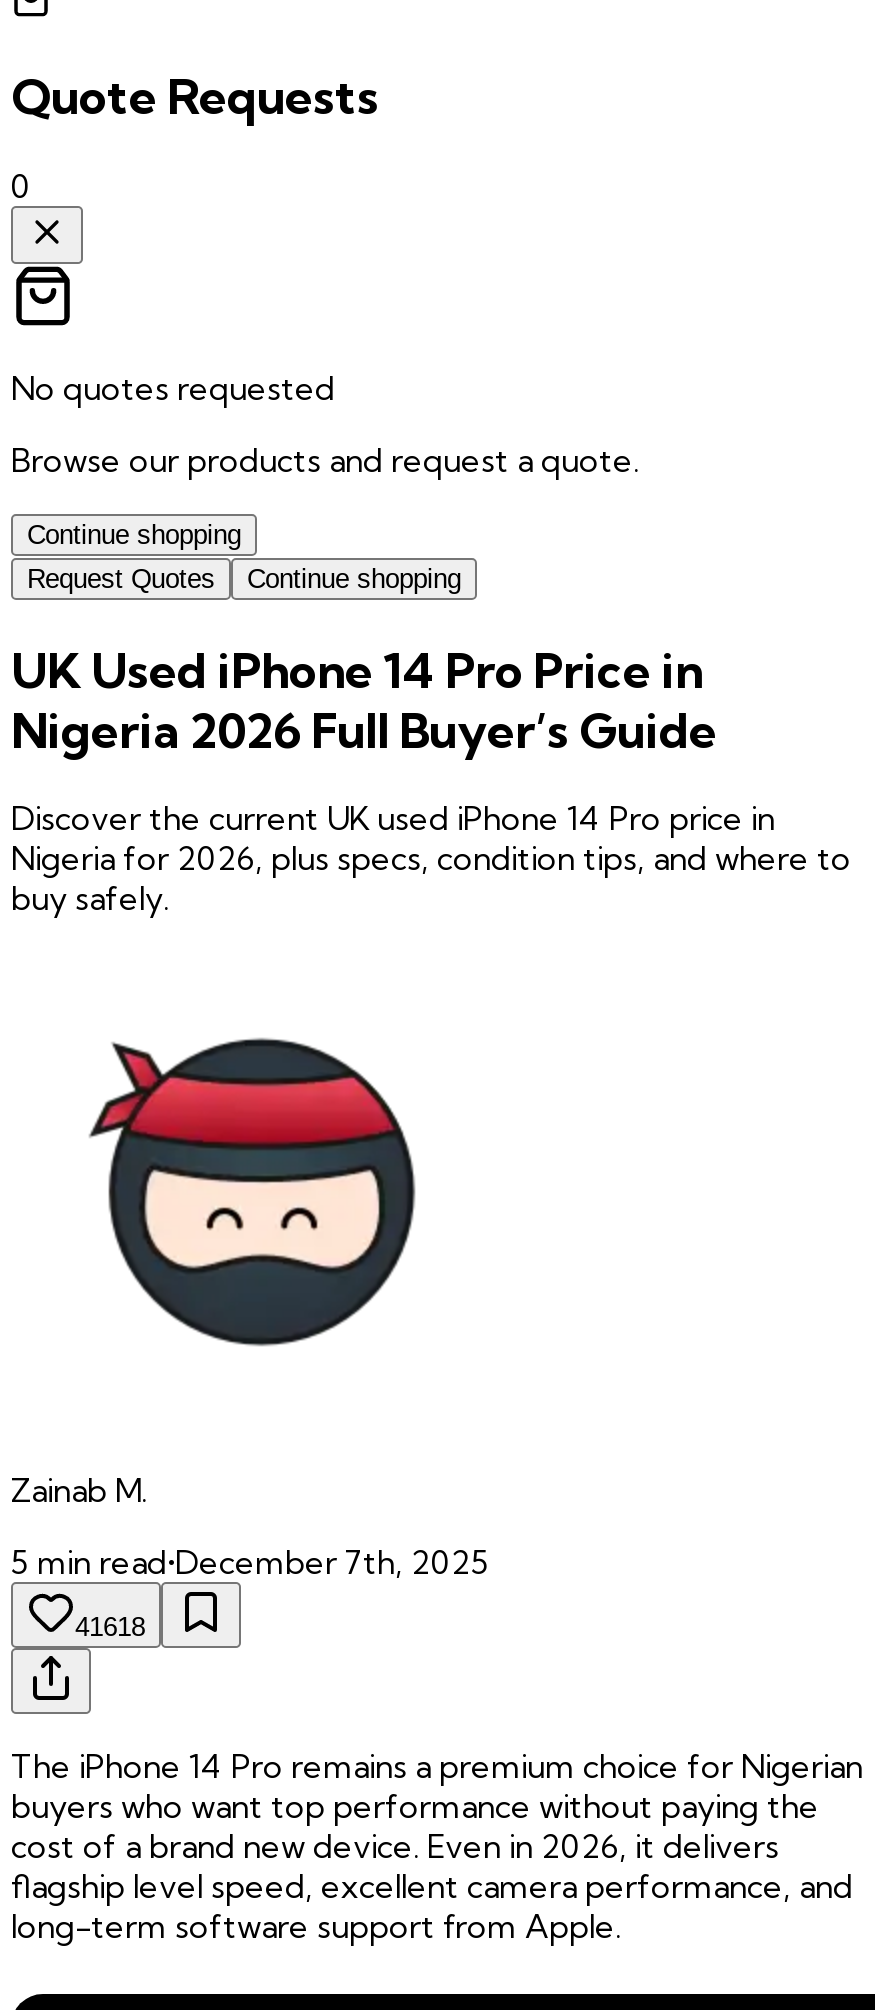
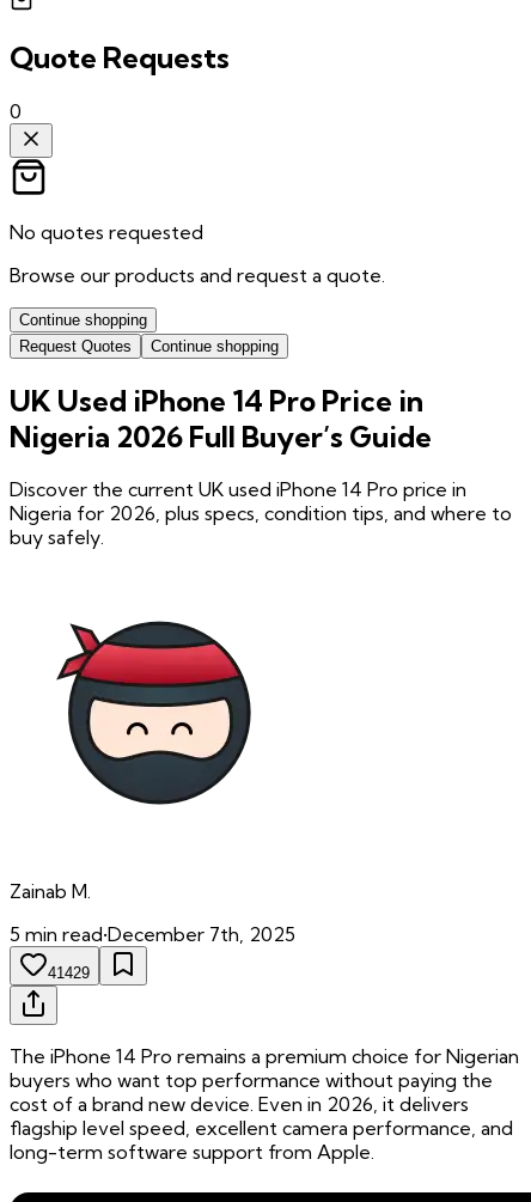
[75,1613,145,1643] 41618 -> [48,964,90,982] 41429

